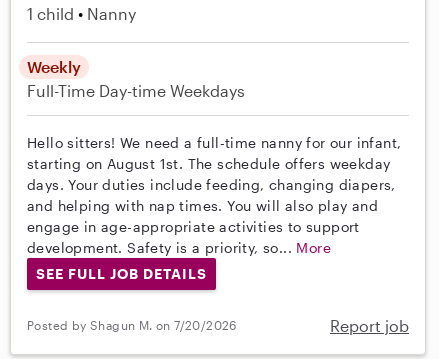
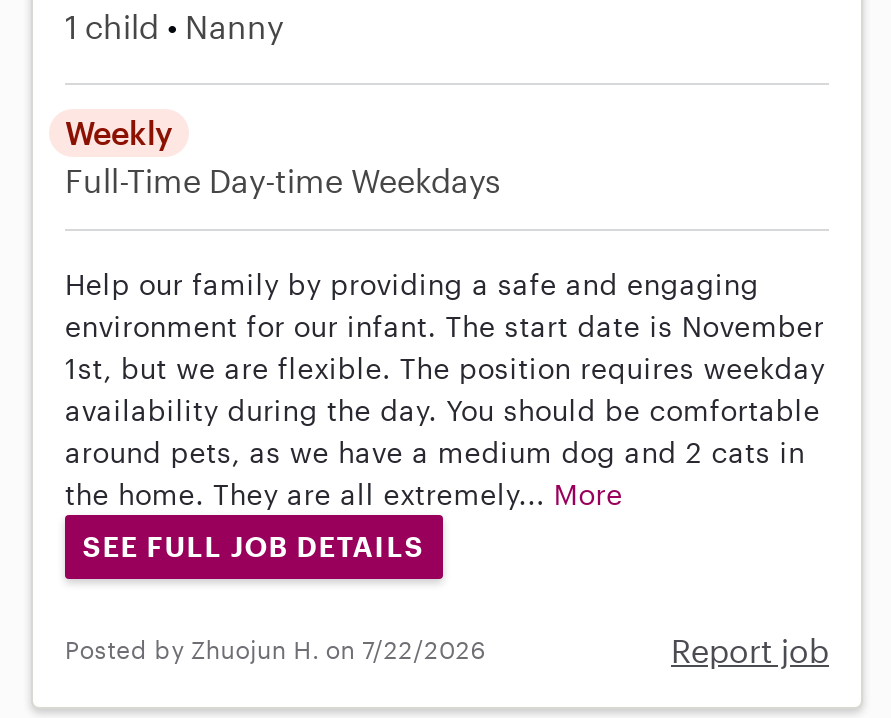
[27,134,401,256] Hello sitters! We need a full-time nanny for our infant, | starting on August 1st. The schedule offers weekday | days. Your duties include feeding, changing diapers, | and helping with nap times. You will also play and | engage in age-appropriate activities to support | development. Safety is a priority, so... More -> [65,268,825,512] Help our family by providing a safe and engaging | environment for our infant. The start date is November | 1st, but we are flexible. The position requires weekday | availability during the day. You should be comfortable | around pets, as we have a medium dog and 2 cats in | the home. They are all extremely... More
[27,318,237,332] Posted by Shagun M. on 7/20/2026 -> [65,636,485,664] Posted by Zhuojun H. on 7/22/2026

